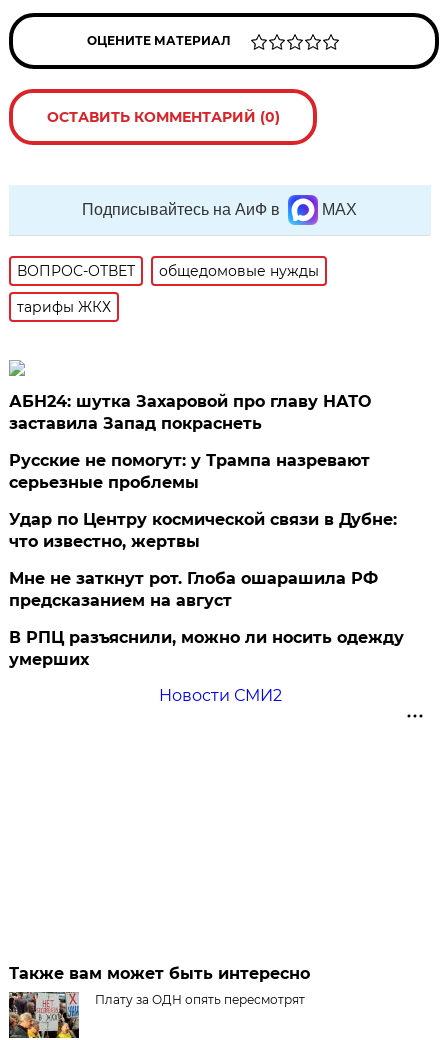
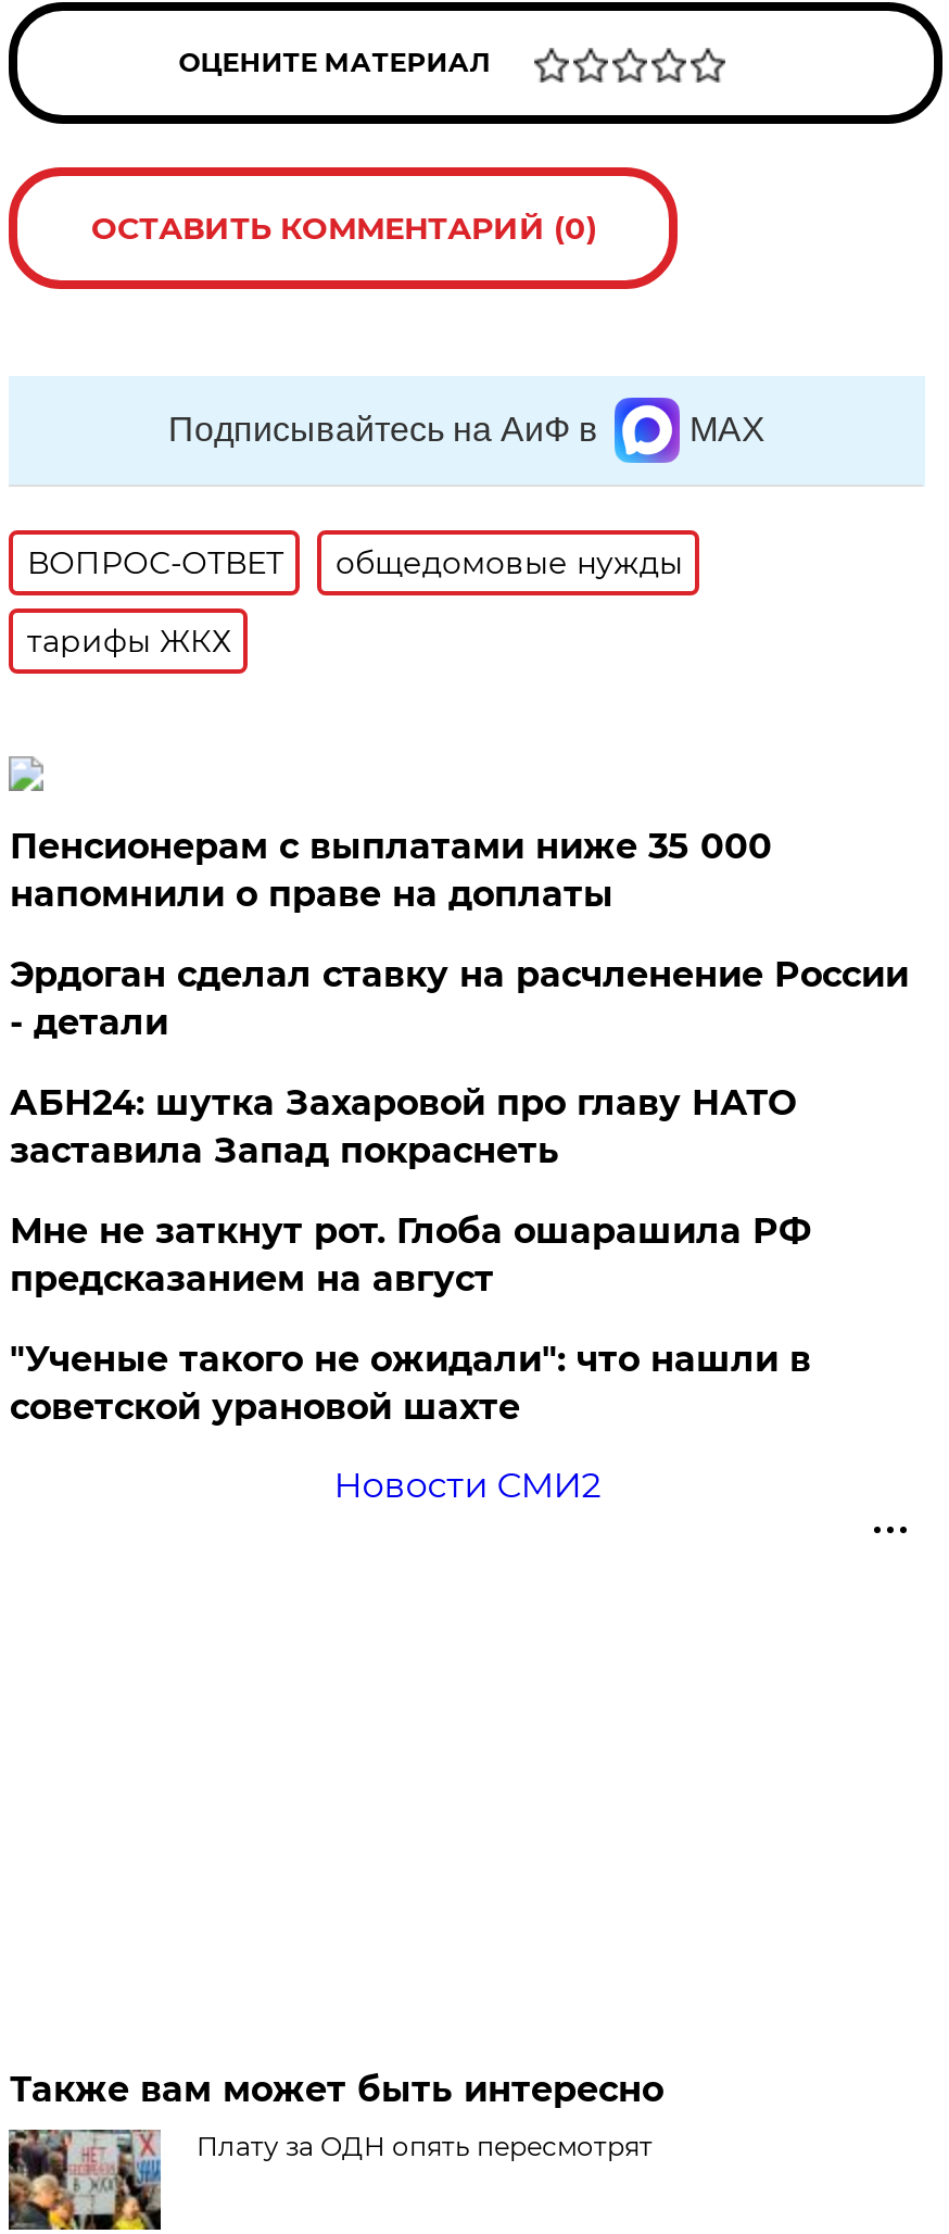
none -> [10,826,909,1043] Пенсионерам с выплатами ниже 35 000 | напомнили о праве на доплаты | Эрдоган сделал ставку на расчленение России | - детали
moved [9,392,371,433] -> [10,1082,796,1171]: АБН24: шутка Захаровой про главу НАТО | заставила Запад покраснеть
[9,451,397,551] Русские не помогут: у Трампа назревают | серьезные проблемы | Удар по Центру космической связи в Дубне: | что известно, жертвы -> none
[9,628,404,669] В РПЦ разъяснили, можно ли носить одежду | умерших -> [10,1339,811,1428] "Ученые такого не ожидали": что нашли в | советской урановой шахте

